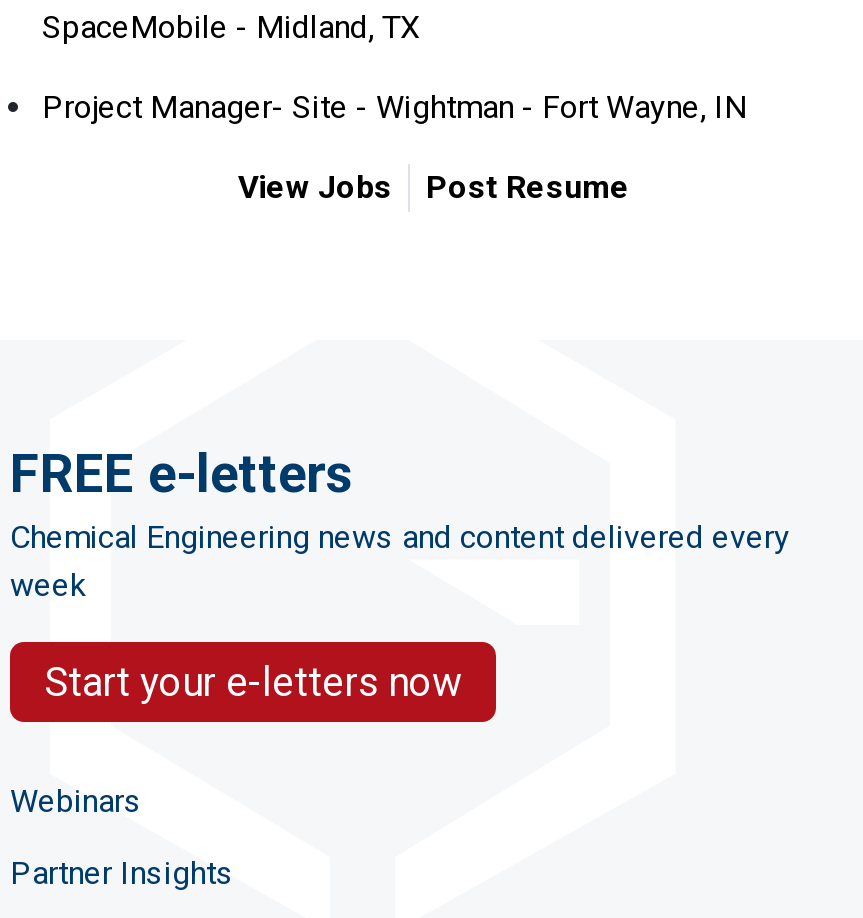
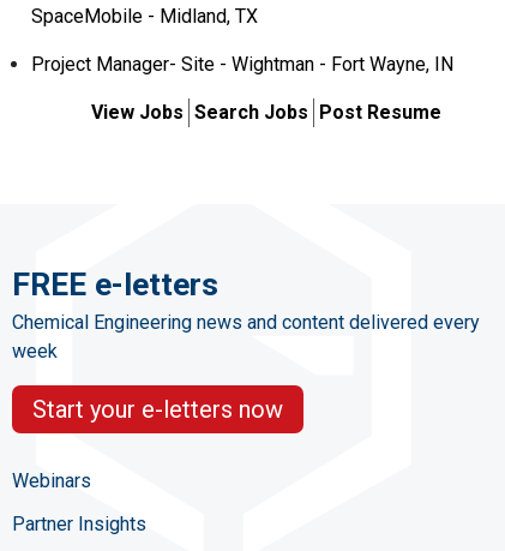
[238,168,630,206] View Jobs | Post Resume -> [91,101,441,123] View Jobs Search Jobs Post Resume

